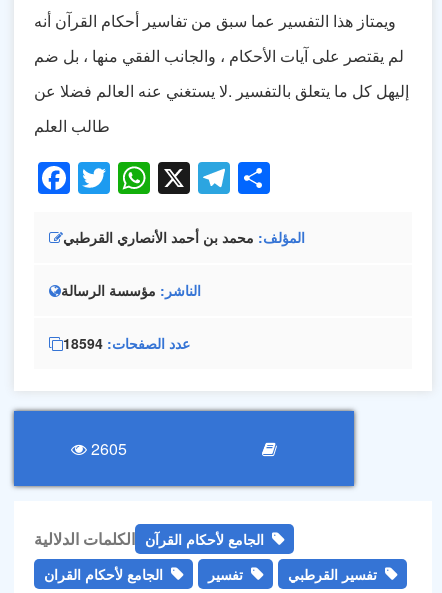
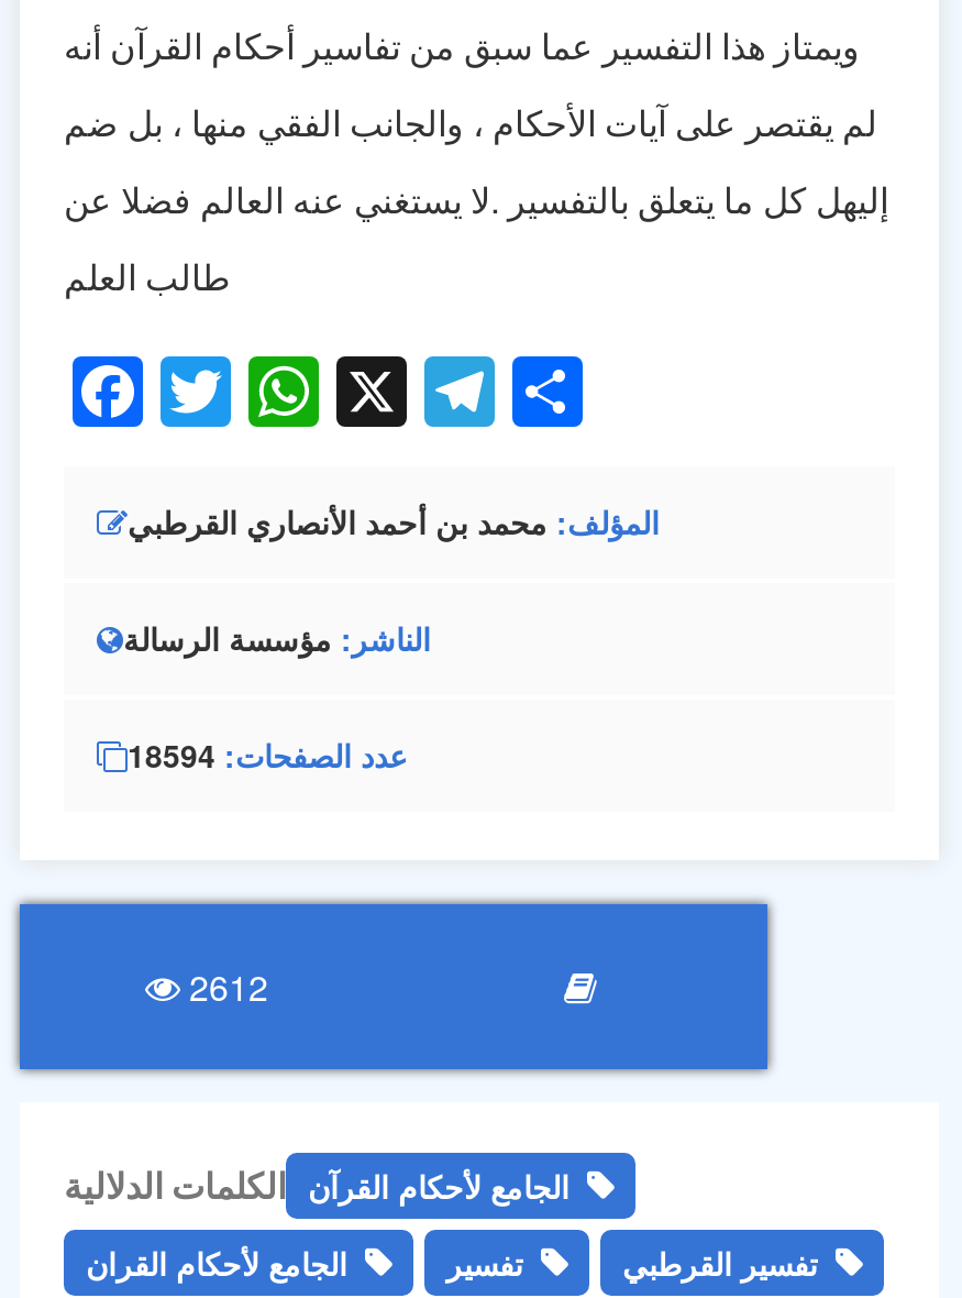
[91,437,127,460] 2605 -> [189,961,268,1012] 2612

